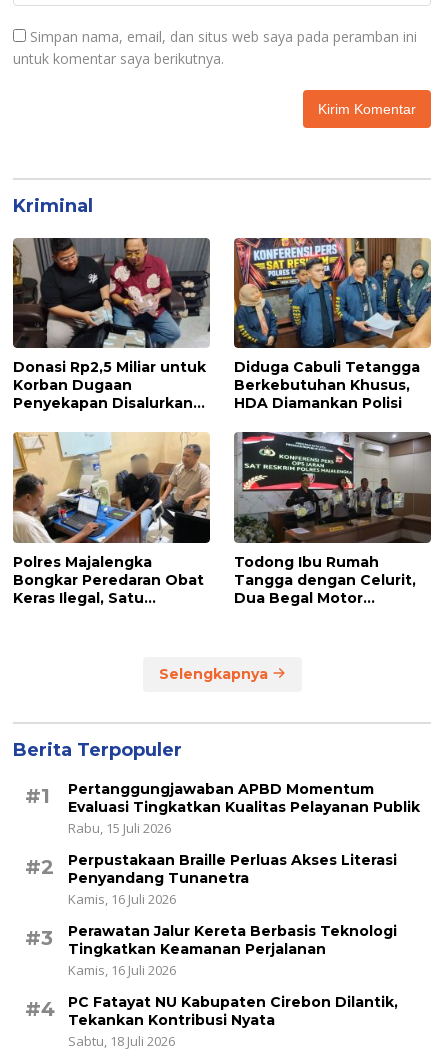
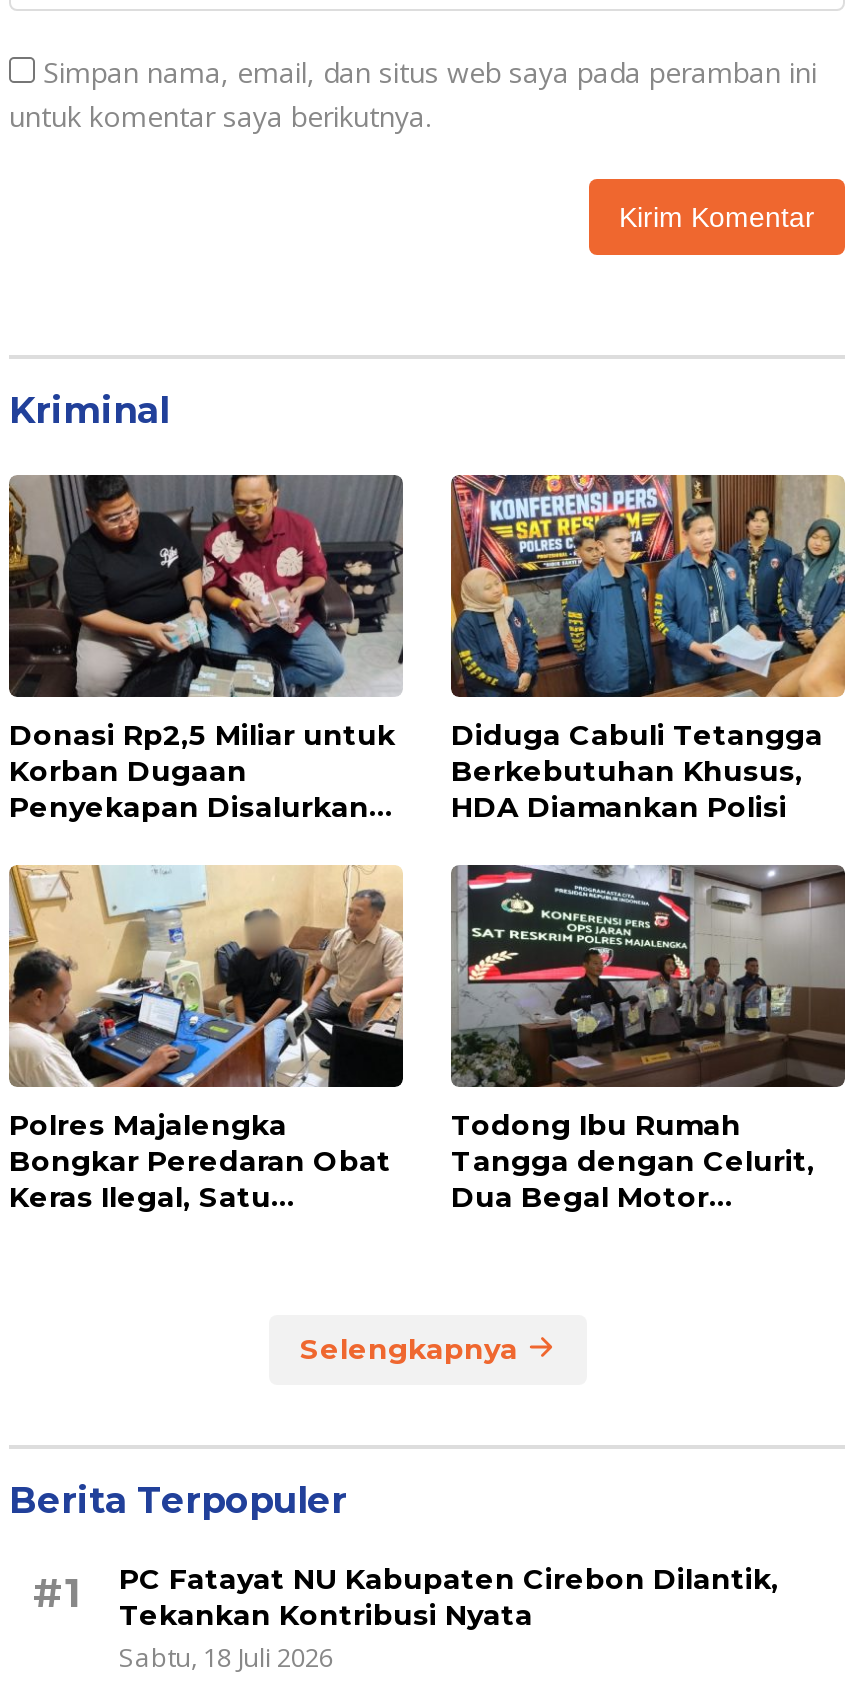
[25,779,420,1020] Pertanggungjawaban APBD Momentum | Evaluasi Tingkatkan Kualitas Pelayanan Publik | Rabu, 15 Juli 2026 | #2 | Perpustakaan Braille Perluas Akses Literasi | Penyandang Tunanetra | Kamis, 16 Juli 2026 | #3 | Perawatan Jalur Kereta Berbasis Teknologi | Tingkatkan Keamanan Perjalanan | Kamis, 16 Juli 2026 | #4 -> none

